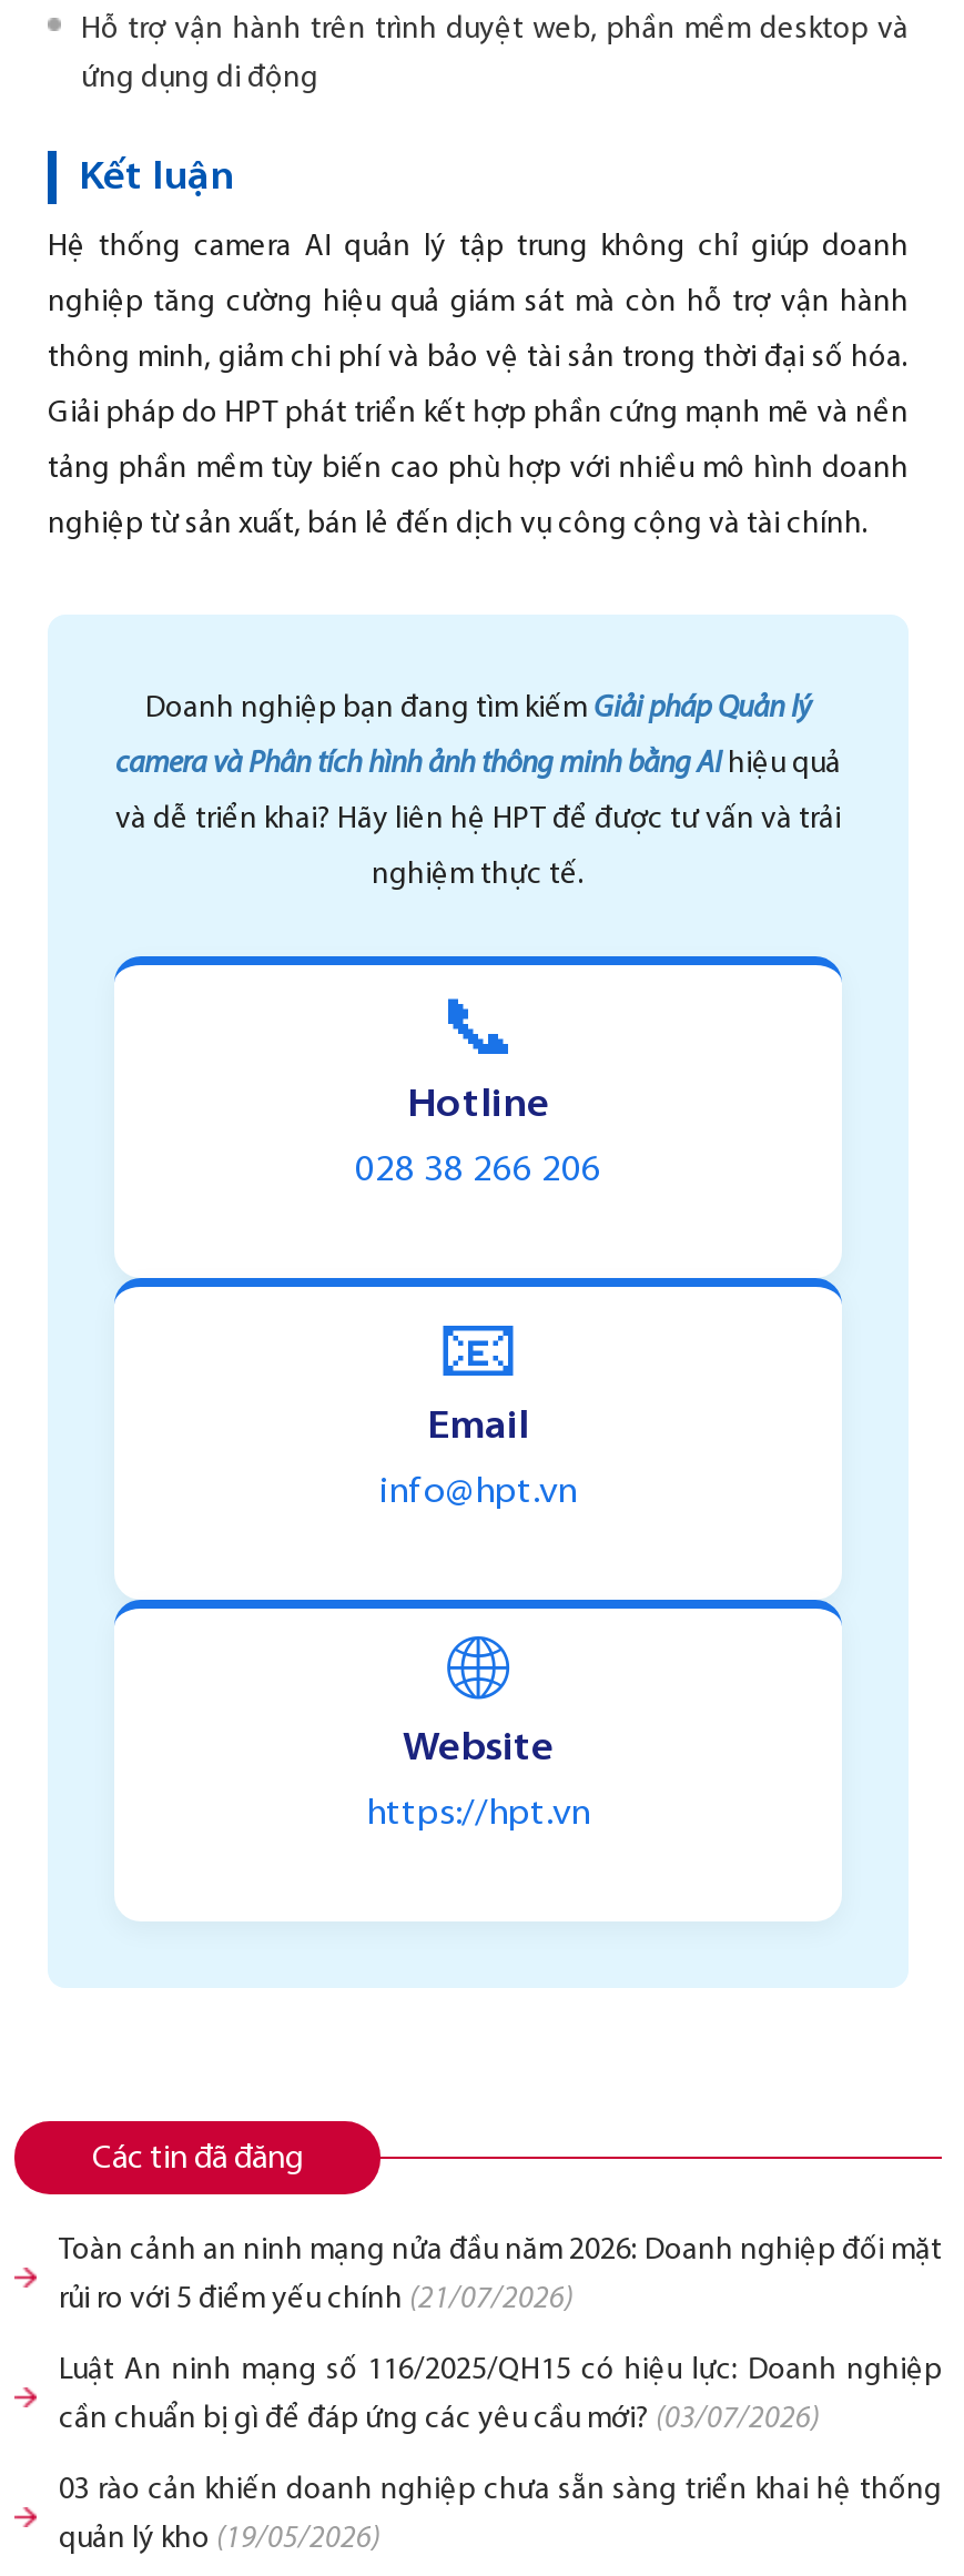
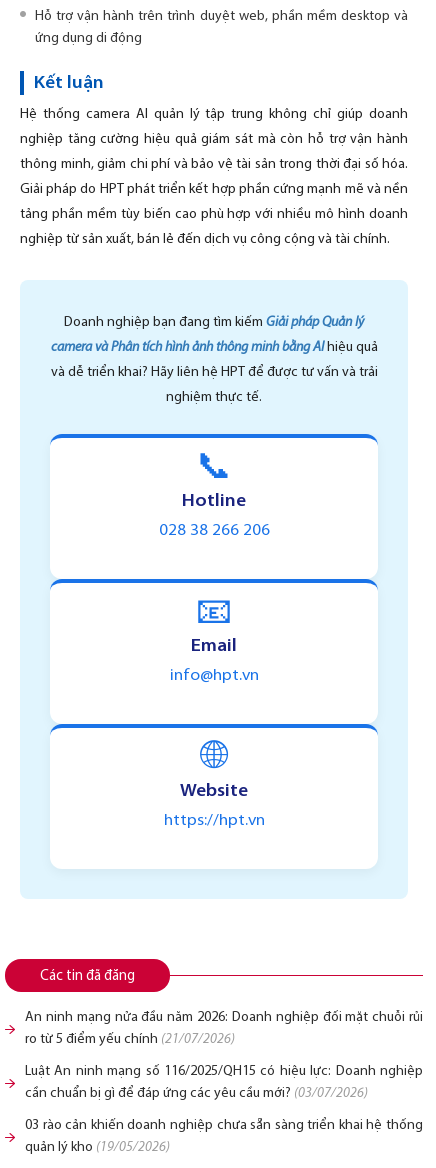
[59,2234,942,2268] Toàn cảnh an ninh mạng nửa đầu năm 2026: Doanh nghiệp đối mặt -> [25,1010,423,1025] An ninh mạng nửa đầu năm 2026: Doanh nghiệp đối mặt chuỗi rủi
[59,2283,574,2316] rủi ro với 5 điểm yếu chính (21/07/2026) -> [25,1032,235,1047] ro từ 5 điểm yếu chính (21/07/2026)

